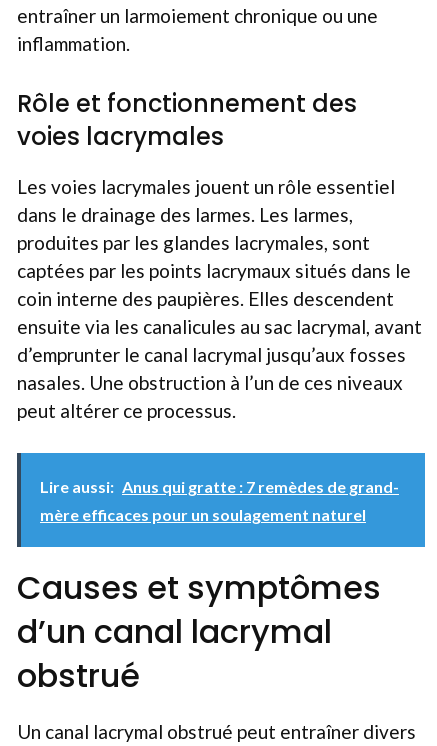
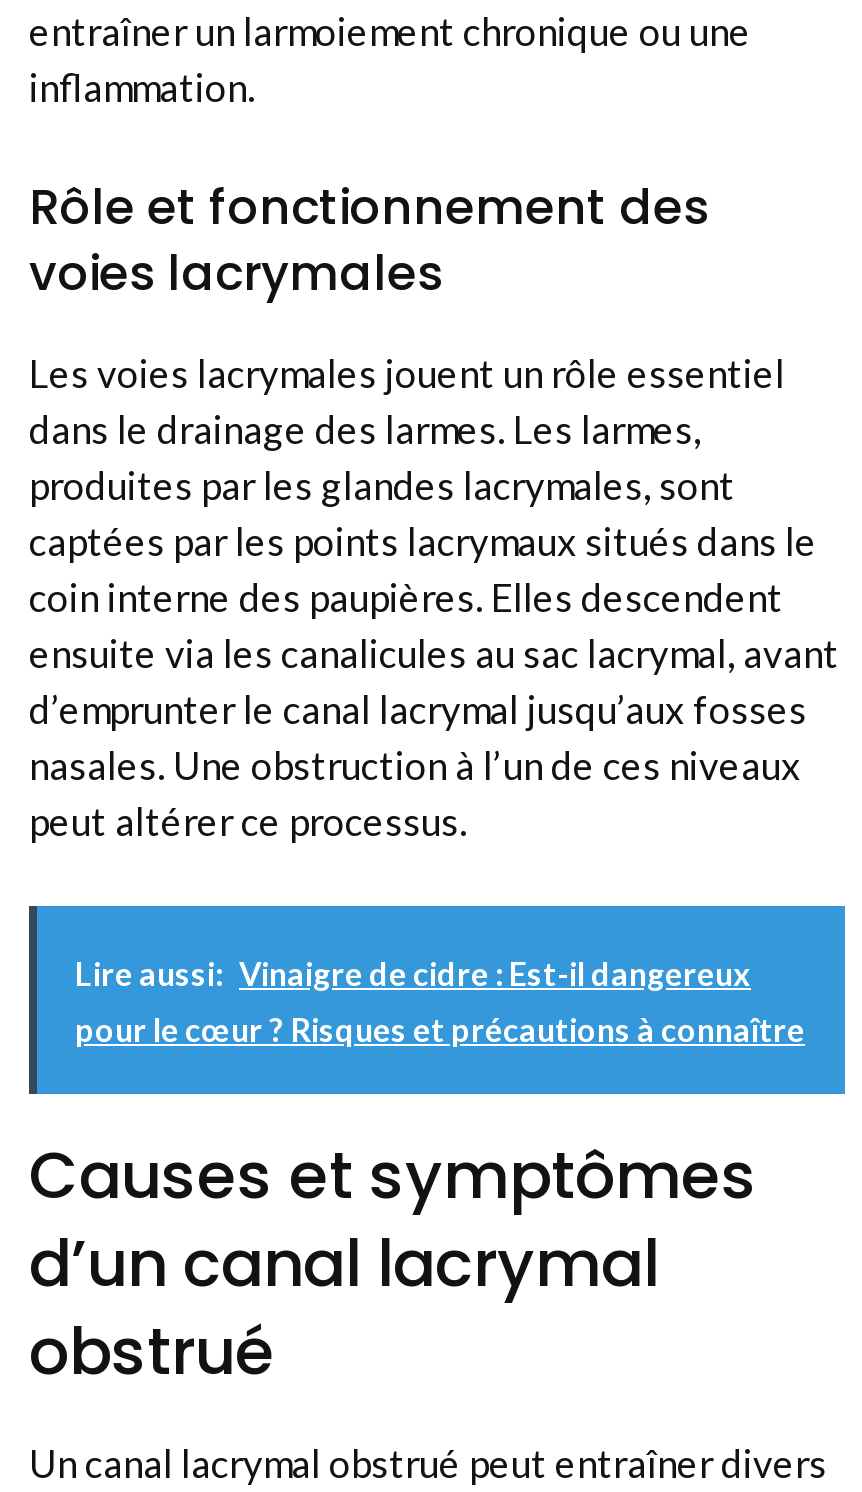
[40,477,399,496] Lire aussi: Anus qui gratte : 7 remèdes de grand- -> [75,954,751,992] Lire aussi: Vinaigre de cidre : Est-il dangereux
[40,505,366,524] mère efficaces pour un soulagement naturel -> [75,1010,805,1048] pour le cœur ? Risques et précautions à connaître

